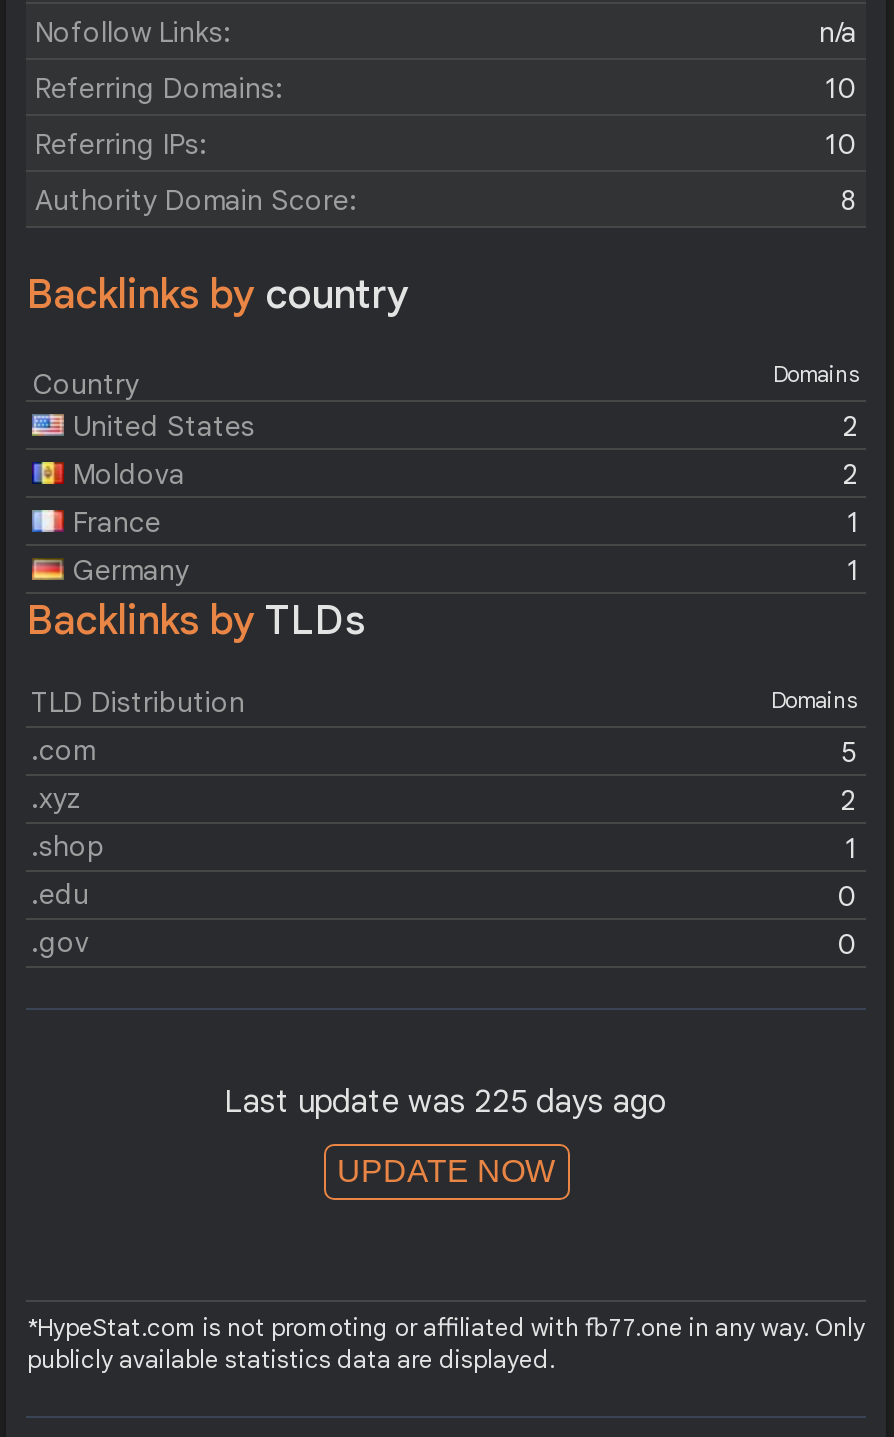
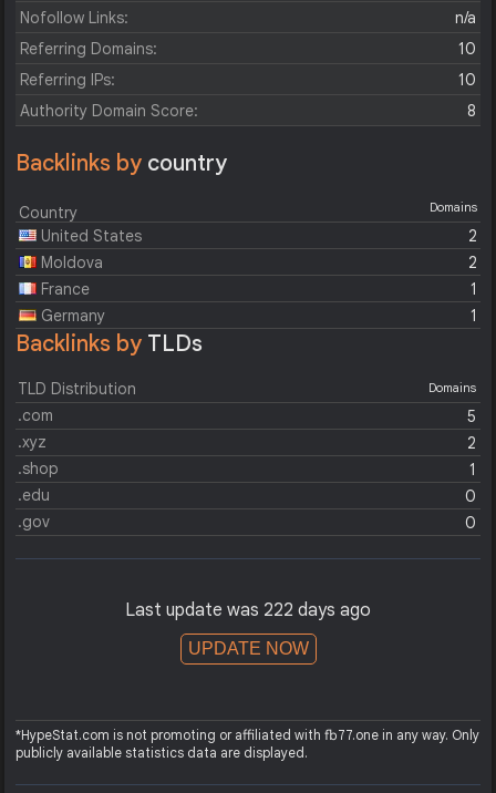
[224,1082,668,1122] Last update was 225 days ago -> [125,599,371,622] Last update was 222 days ago

